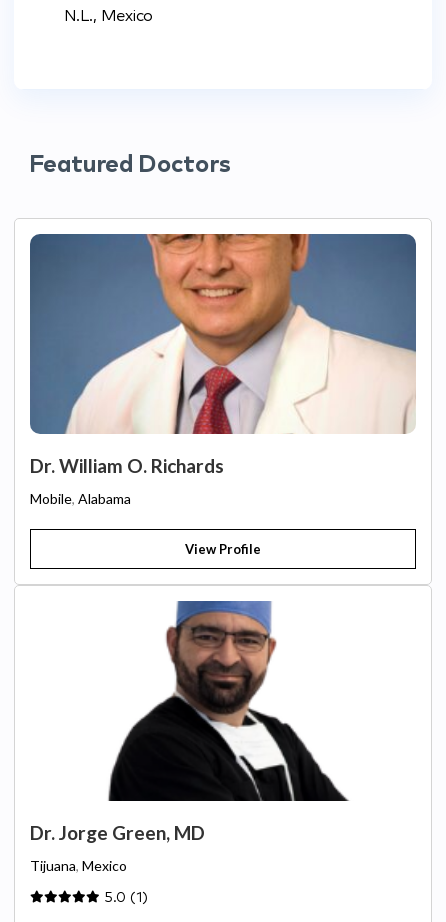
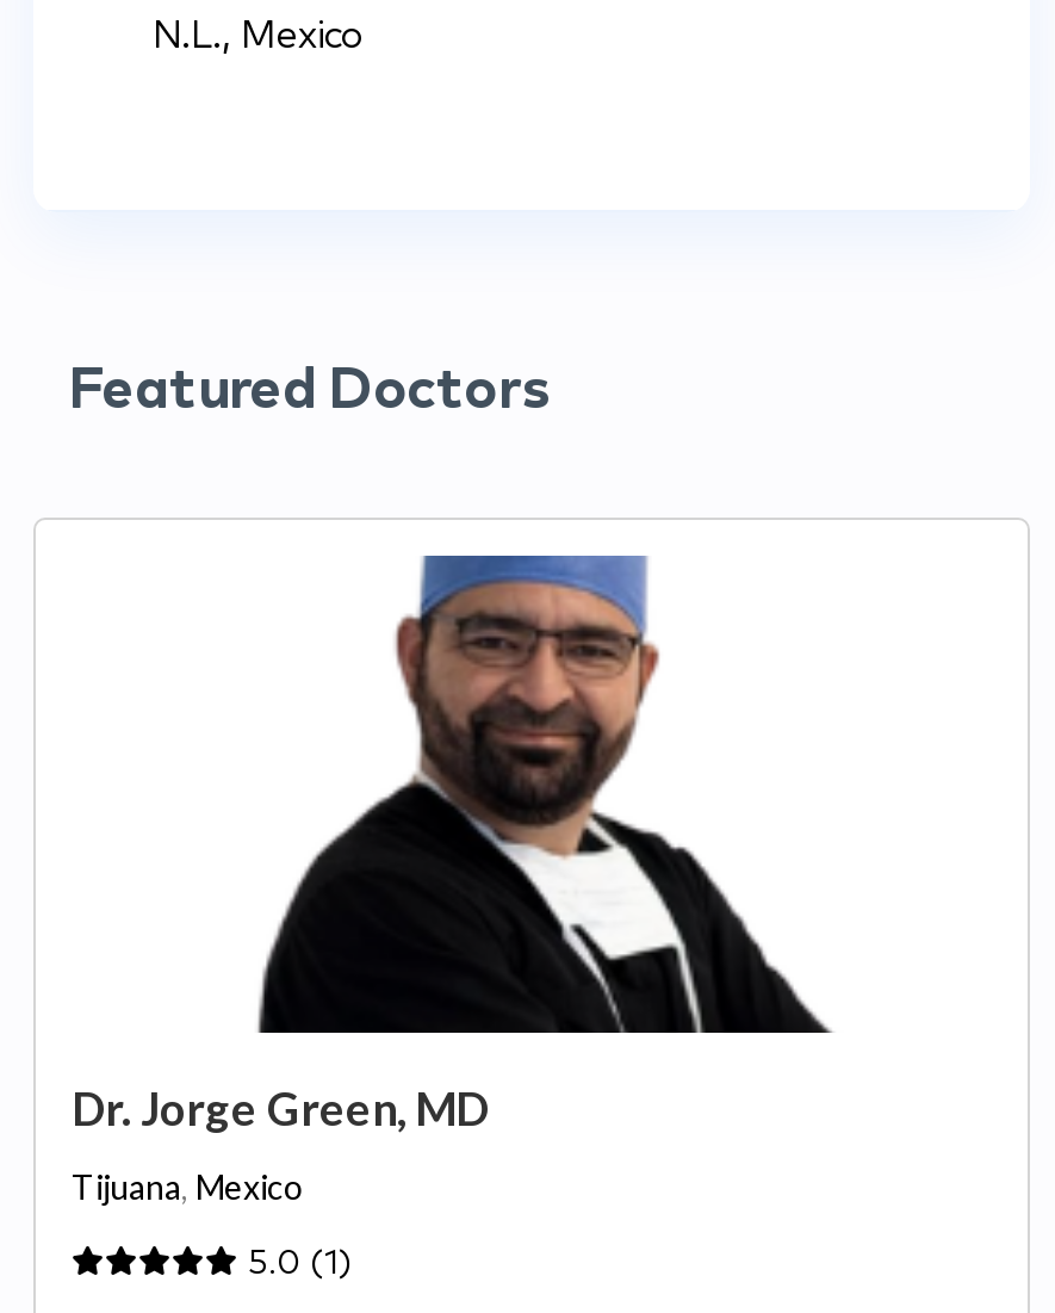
[29,233,417,557] [image] | Dr. William O. Richards | Mobile, Alabama | View Profile -> none

